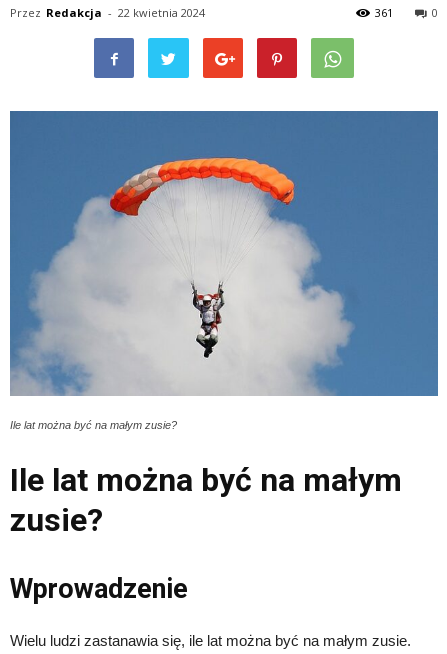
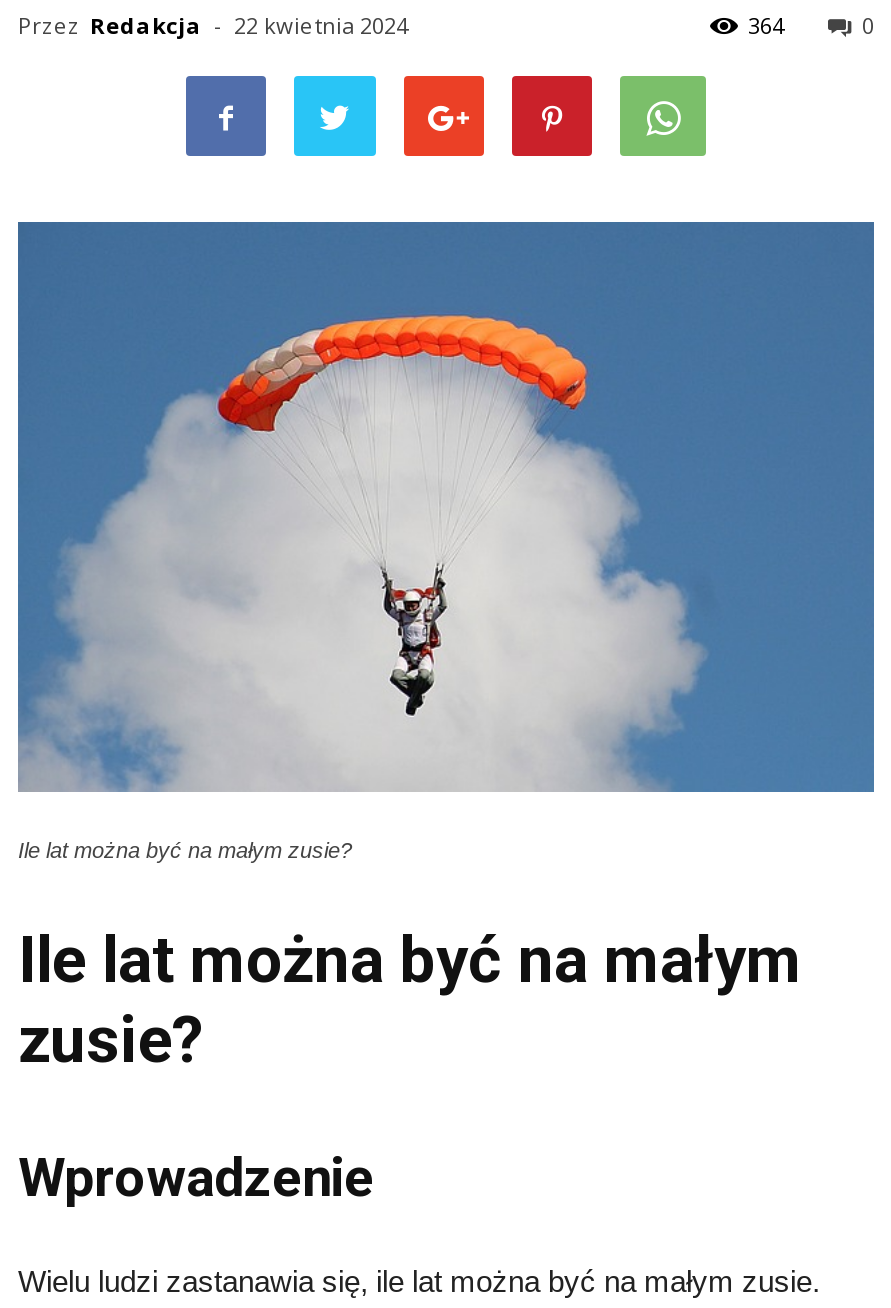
[375,5,393,20] 361 -> [748,10,784,40] 364

